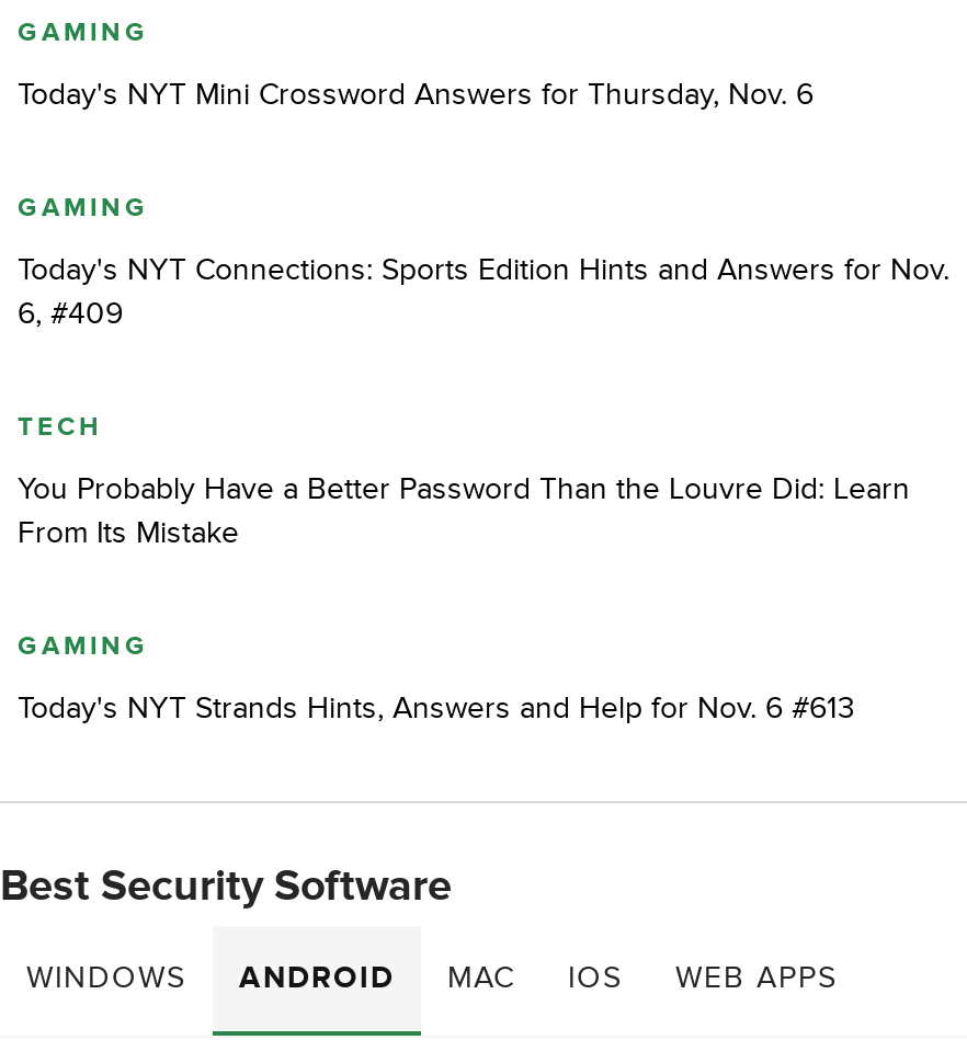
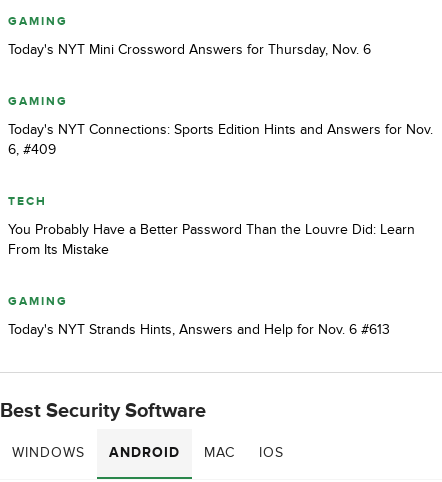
[675,960,838,997] WEB APPS -> none

